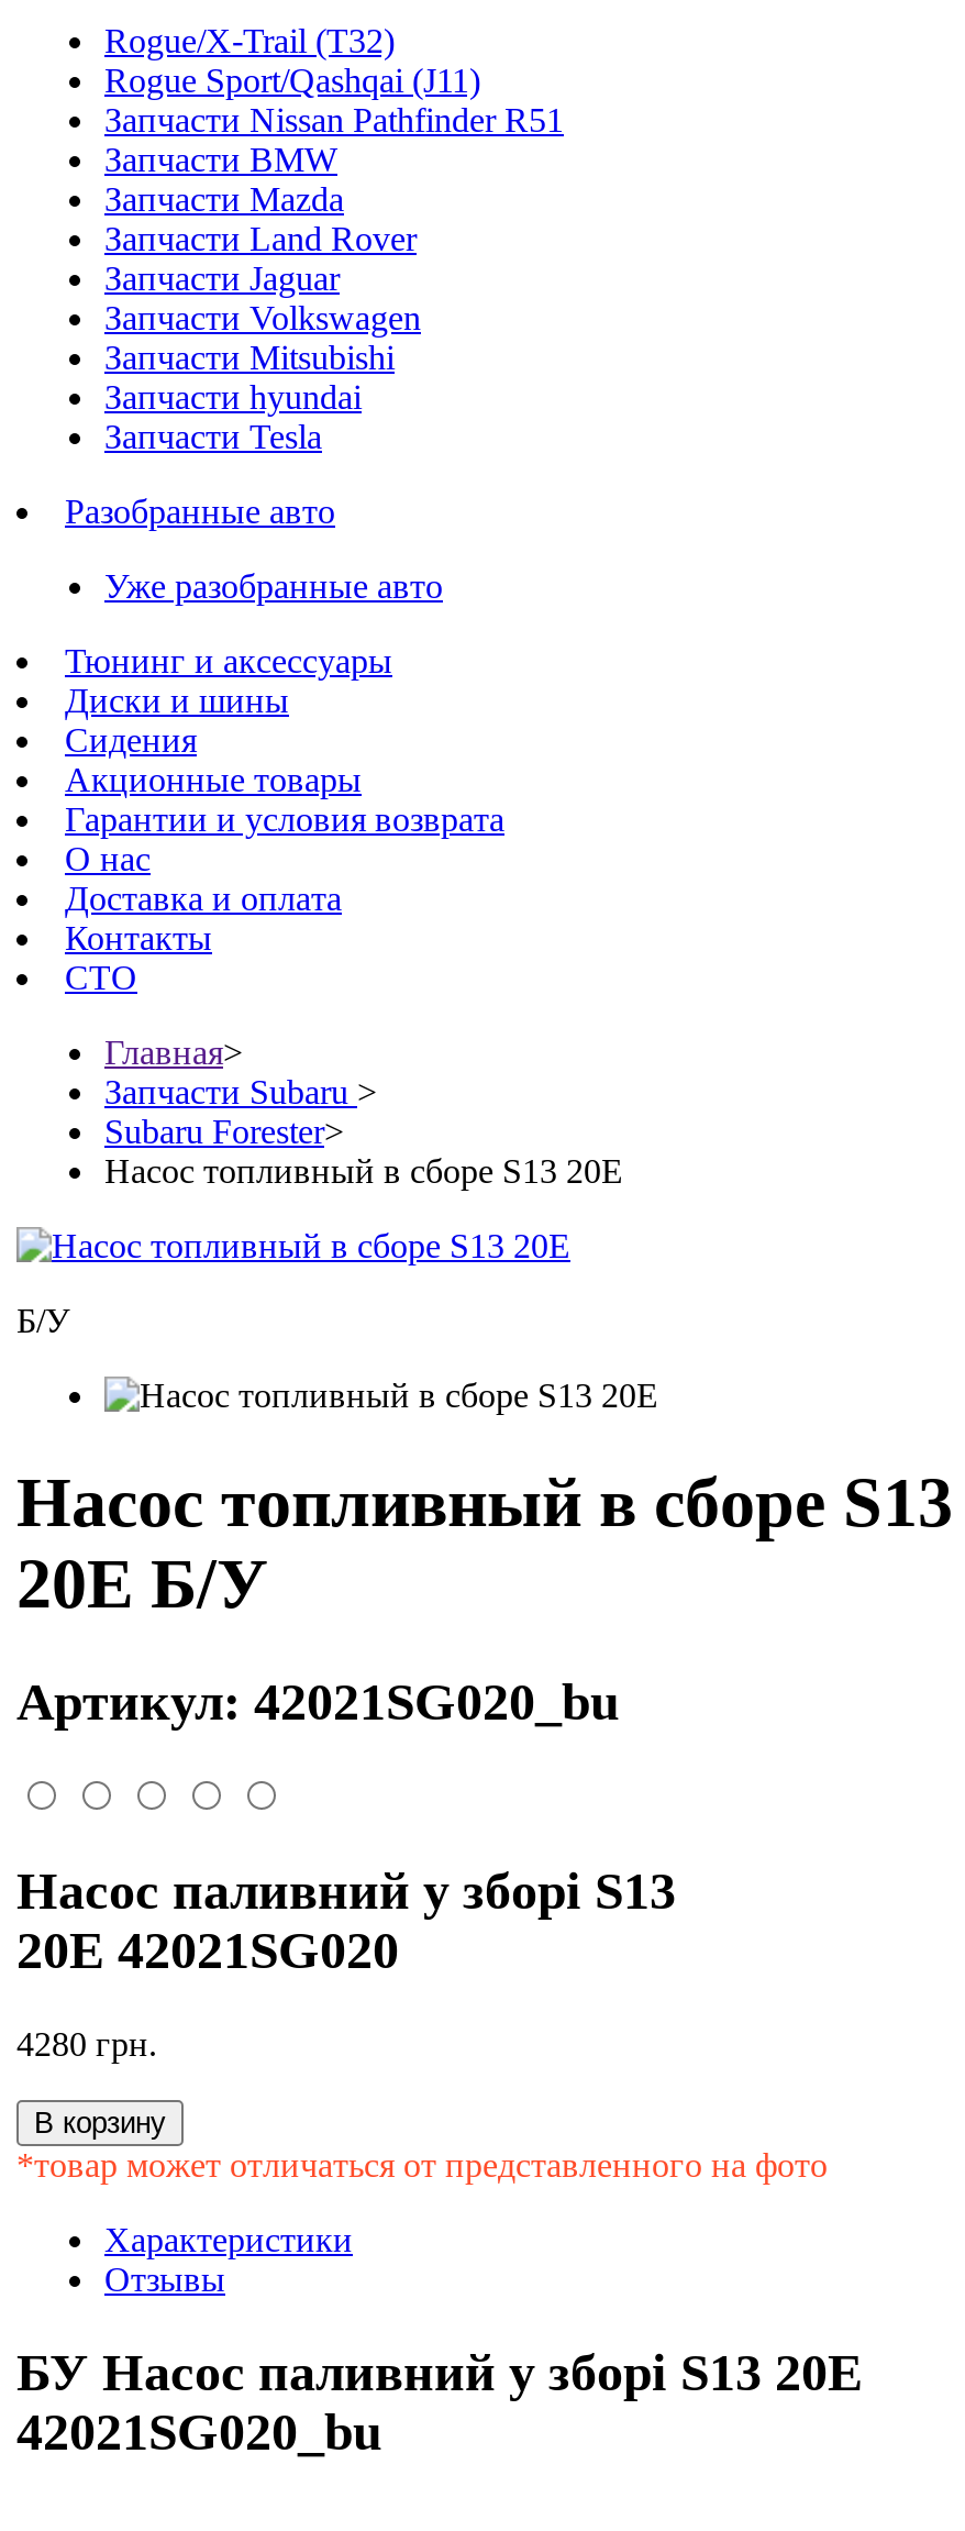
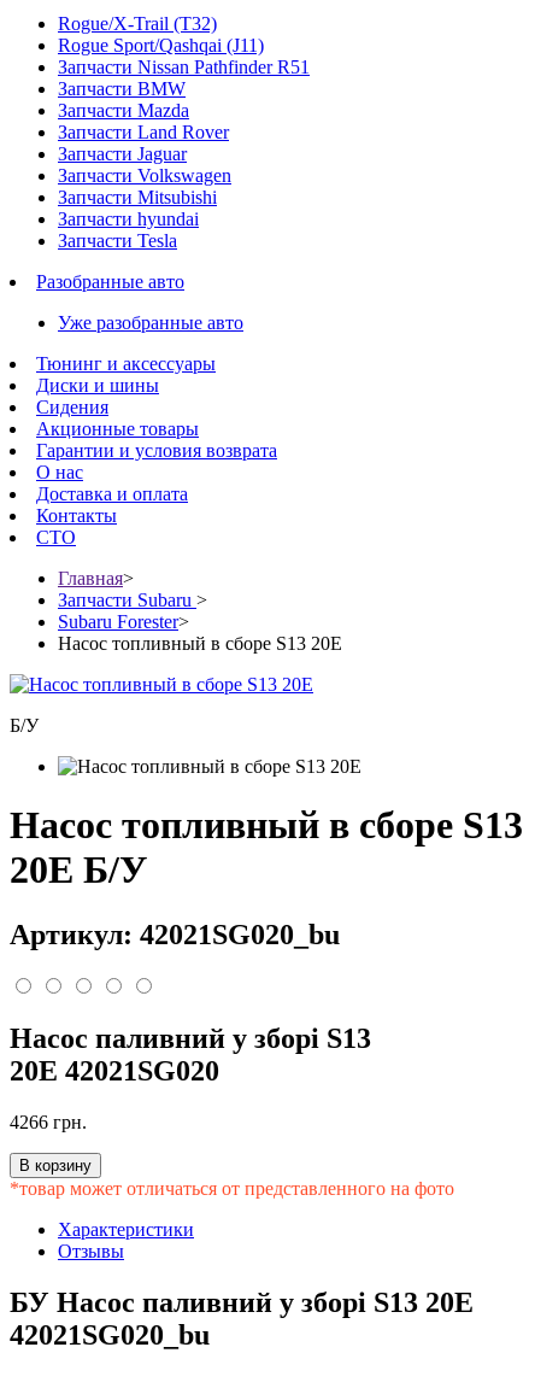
[16,2026,157,2063] 4280 грн. -> [10,1112,87,1133] 4266 грн.

